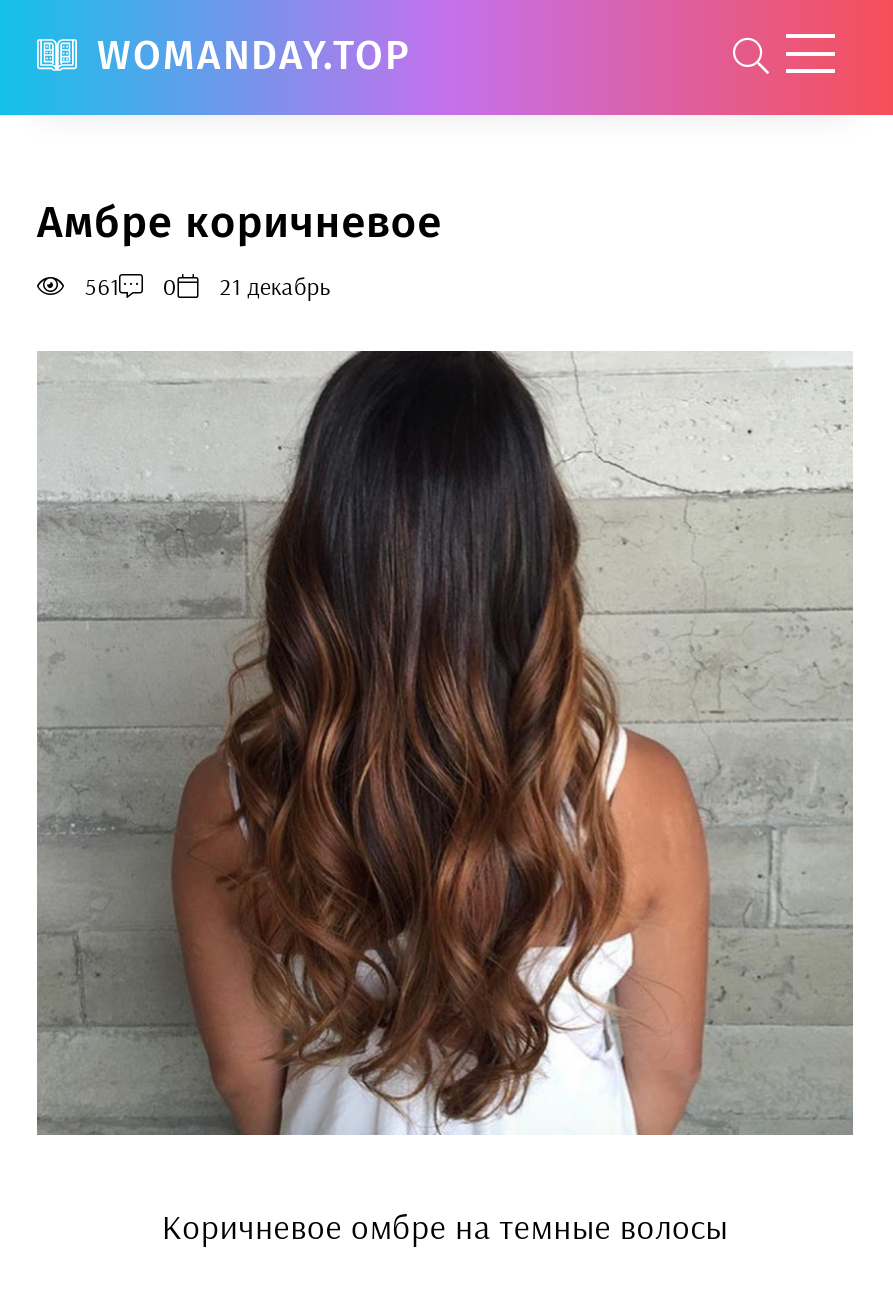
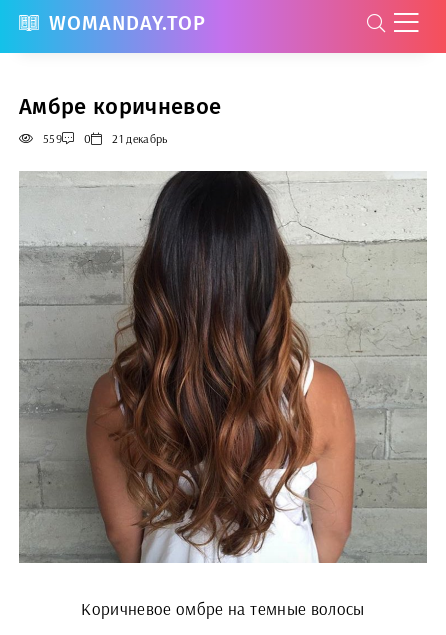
[85,271,330,301] 561 0 21 декабрь -> [43,131,168,146] 559 0 21 декабрь

